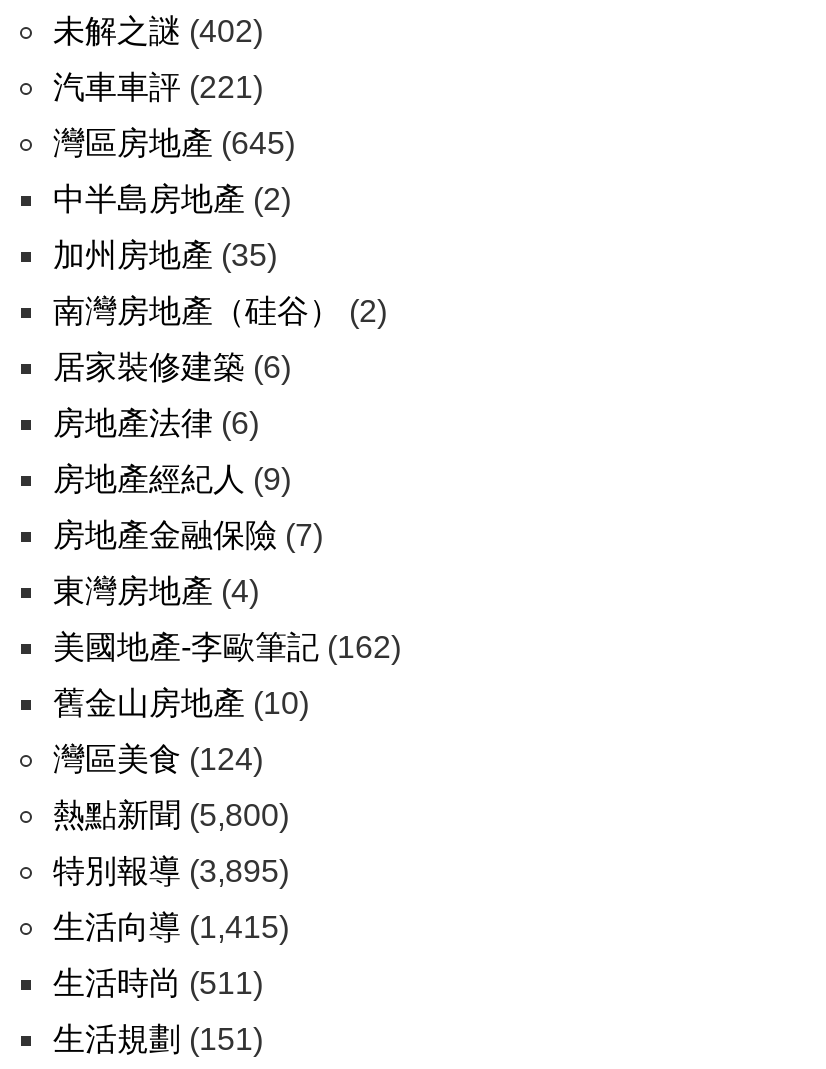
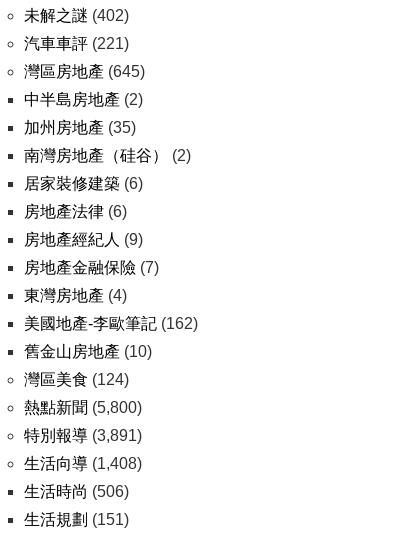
[53,854,289,888] 特別報導(3,895) -> [24,427,142,444] 特別報導(3,891)
[53,910,289,944] 生活向導(1,415) -> [24,455,142,472] 生活向導(1,408)
[53,966,263,1000] 生活時尚(511) -> [24,483,129,500] 生活時尚(506)

